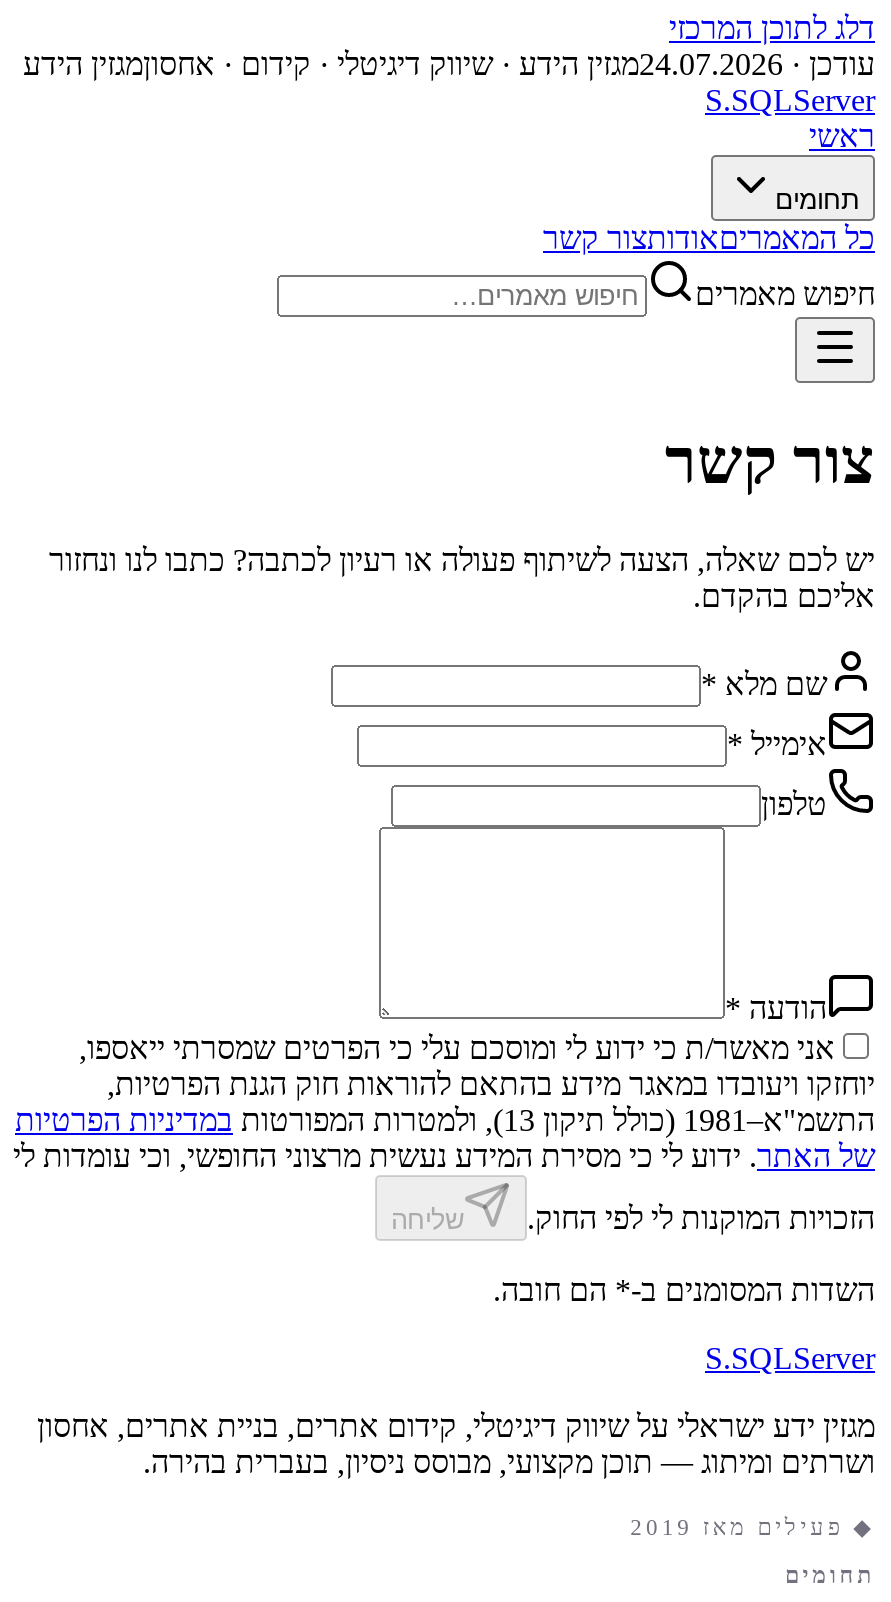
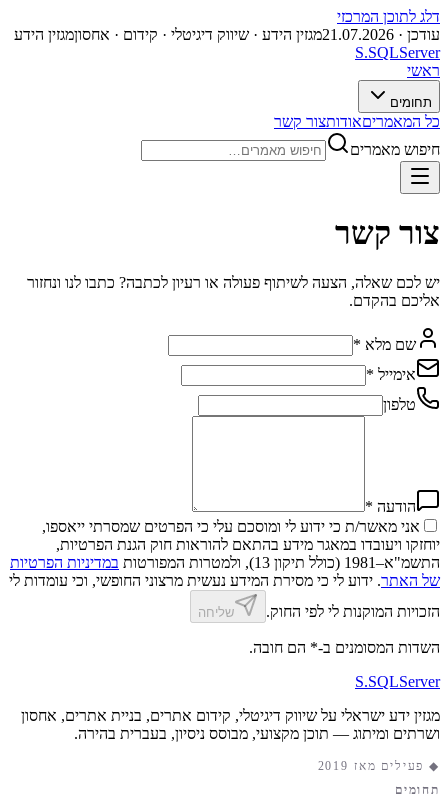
[23,47,875,81] עודכן · 24.07.2026מגזין הידע · שיווק דיגיטלי · קידום · אחסוןמגזין הידע -> [14,26,440,43] עודכן · 21.07.2026מגזין הידע · שיווק דיגיטלי · קידום · אחסוןמגזין הידע

